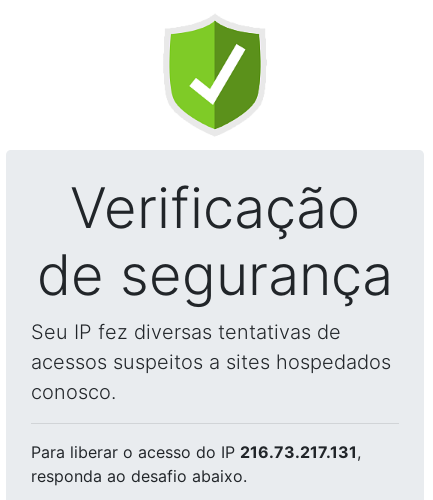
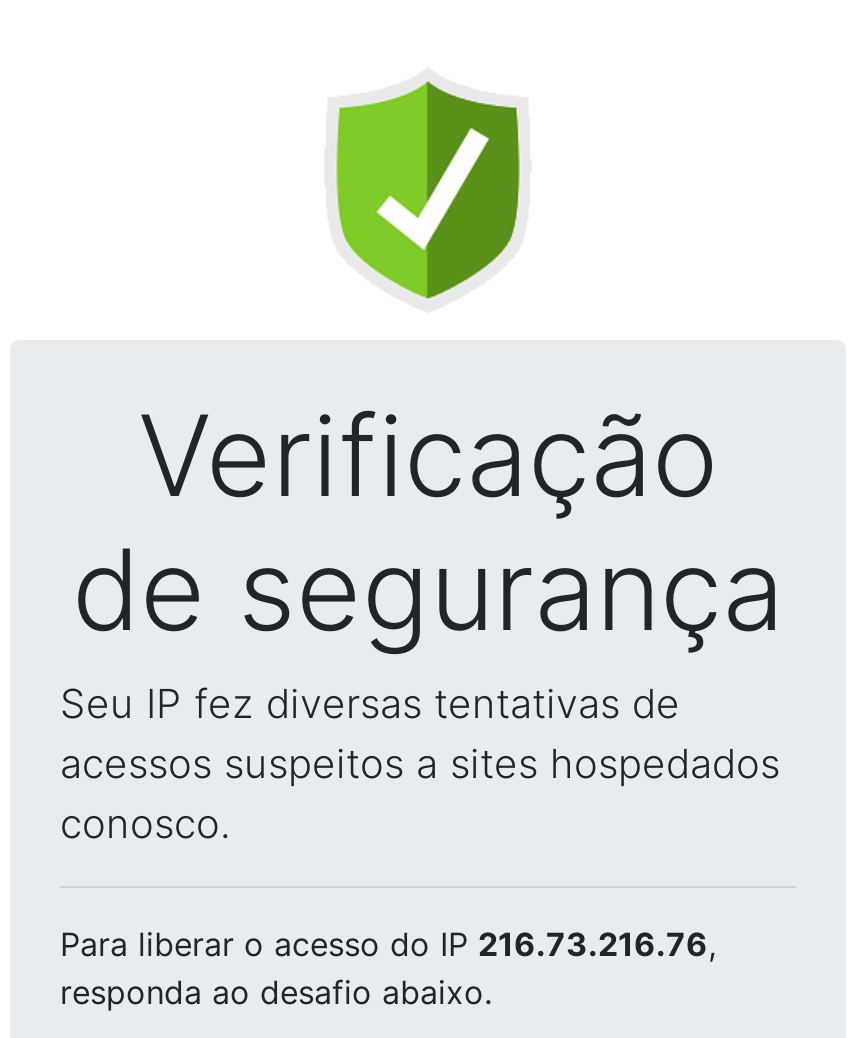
[31,442,361,462] Para liberar o acesso do IP 216.73.217.131, -> [60,924,716,964] Para liberar o acesso do IP 216.73.216.76,

